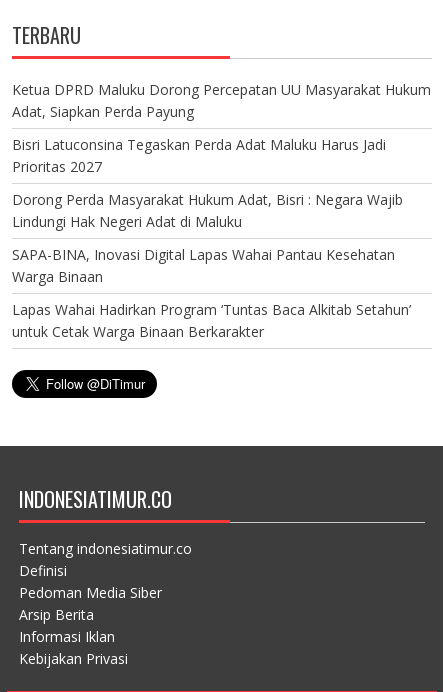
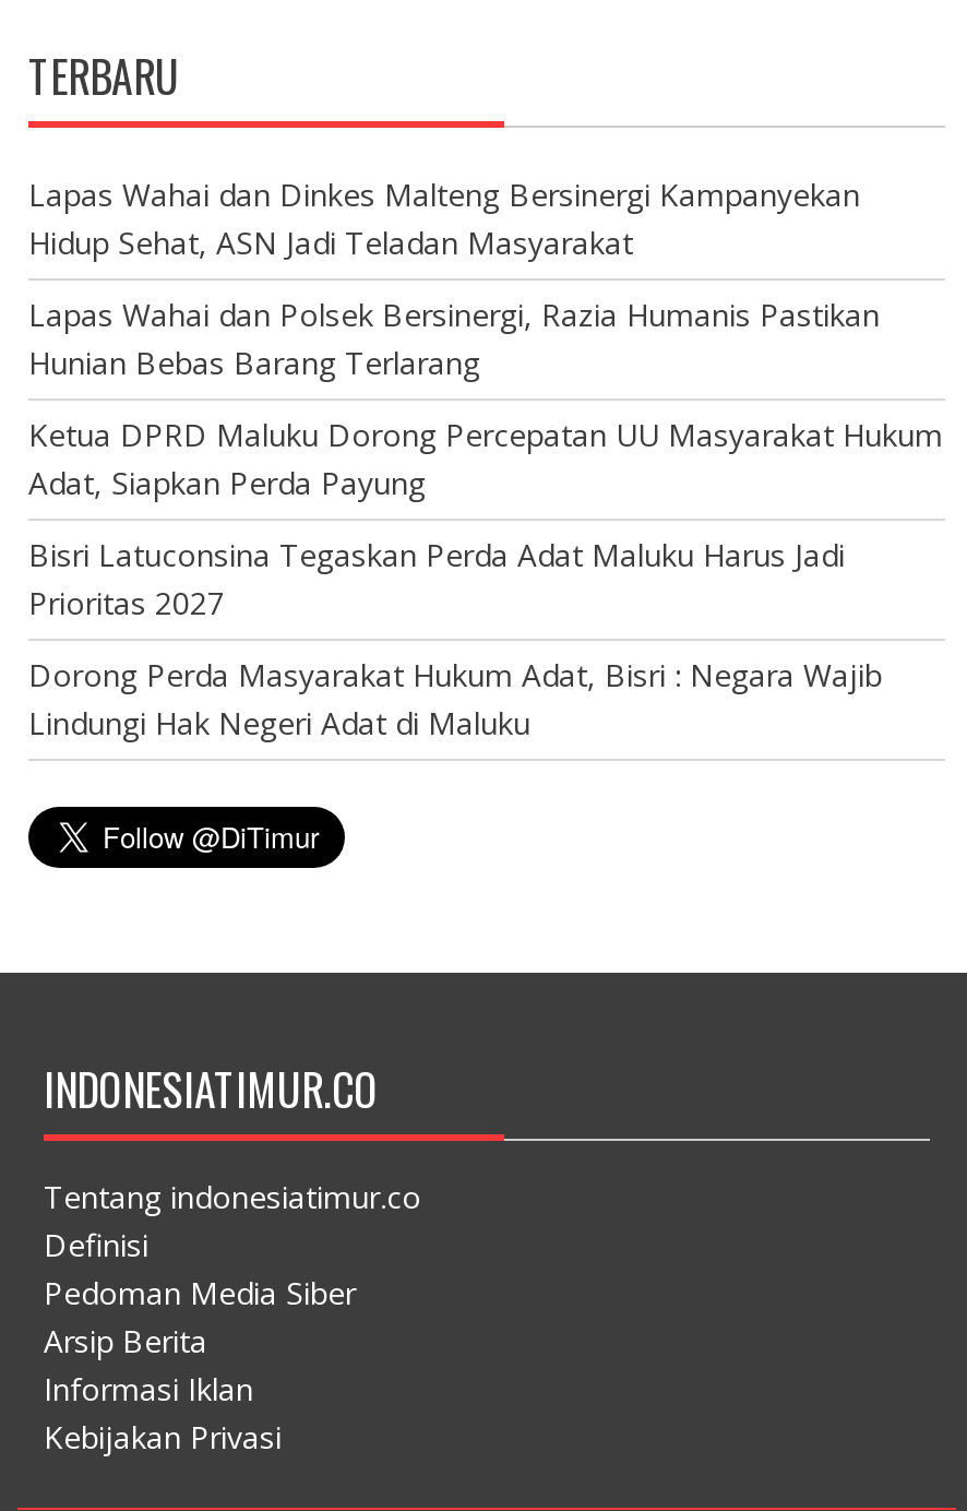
none -> [28,174,880,384] Lapas Wahai dan Dinkes Malteng Bersinergi Kampanyekan | Hidup Sehat, ASN Jadi Teladan Masyarakat | Lapas Wahai dan Polsek Bersinergi, Razia Humanis Pastikan | Hunian Bebas Barang Terlarang
moved [12,80,431,231] -> [28,414,943,744]: Ketua DPRD Maluku Dorong Percepatan UU Masyarakat Hukum | Adat, Siapkan Perda Payung | Bisri Latuconsina Tegaskan Perda Adat Maluku Harus Jadi | Prioritas 2027 | Dorong Perda Masyarakat Hukum Adat, Bisri : Negara Wajib | Lindungi Hak Negeri Adat di Maluku
[12,245,411,341] SAPA-BINA, Inovasi Digital Lapas Wahai Pantau Kesehatan | Warga Binaan | Lapas Wahai Hadirkan Program ‘Tuntas Baca Alkitab Setahun’ | untuk Cetak Warga Binaan Berkarakter -> none

